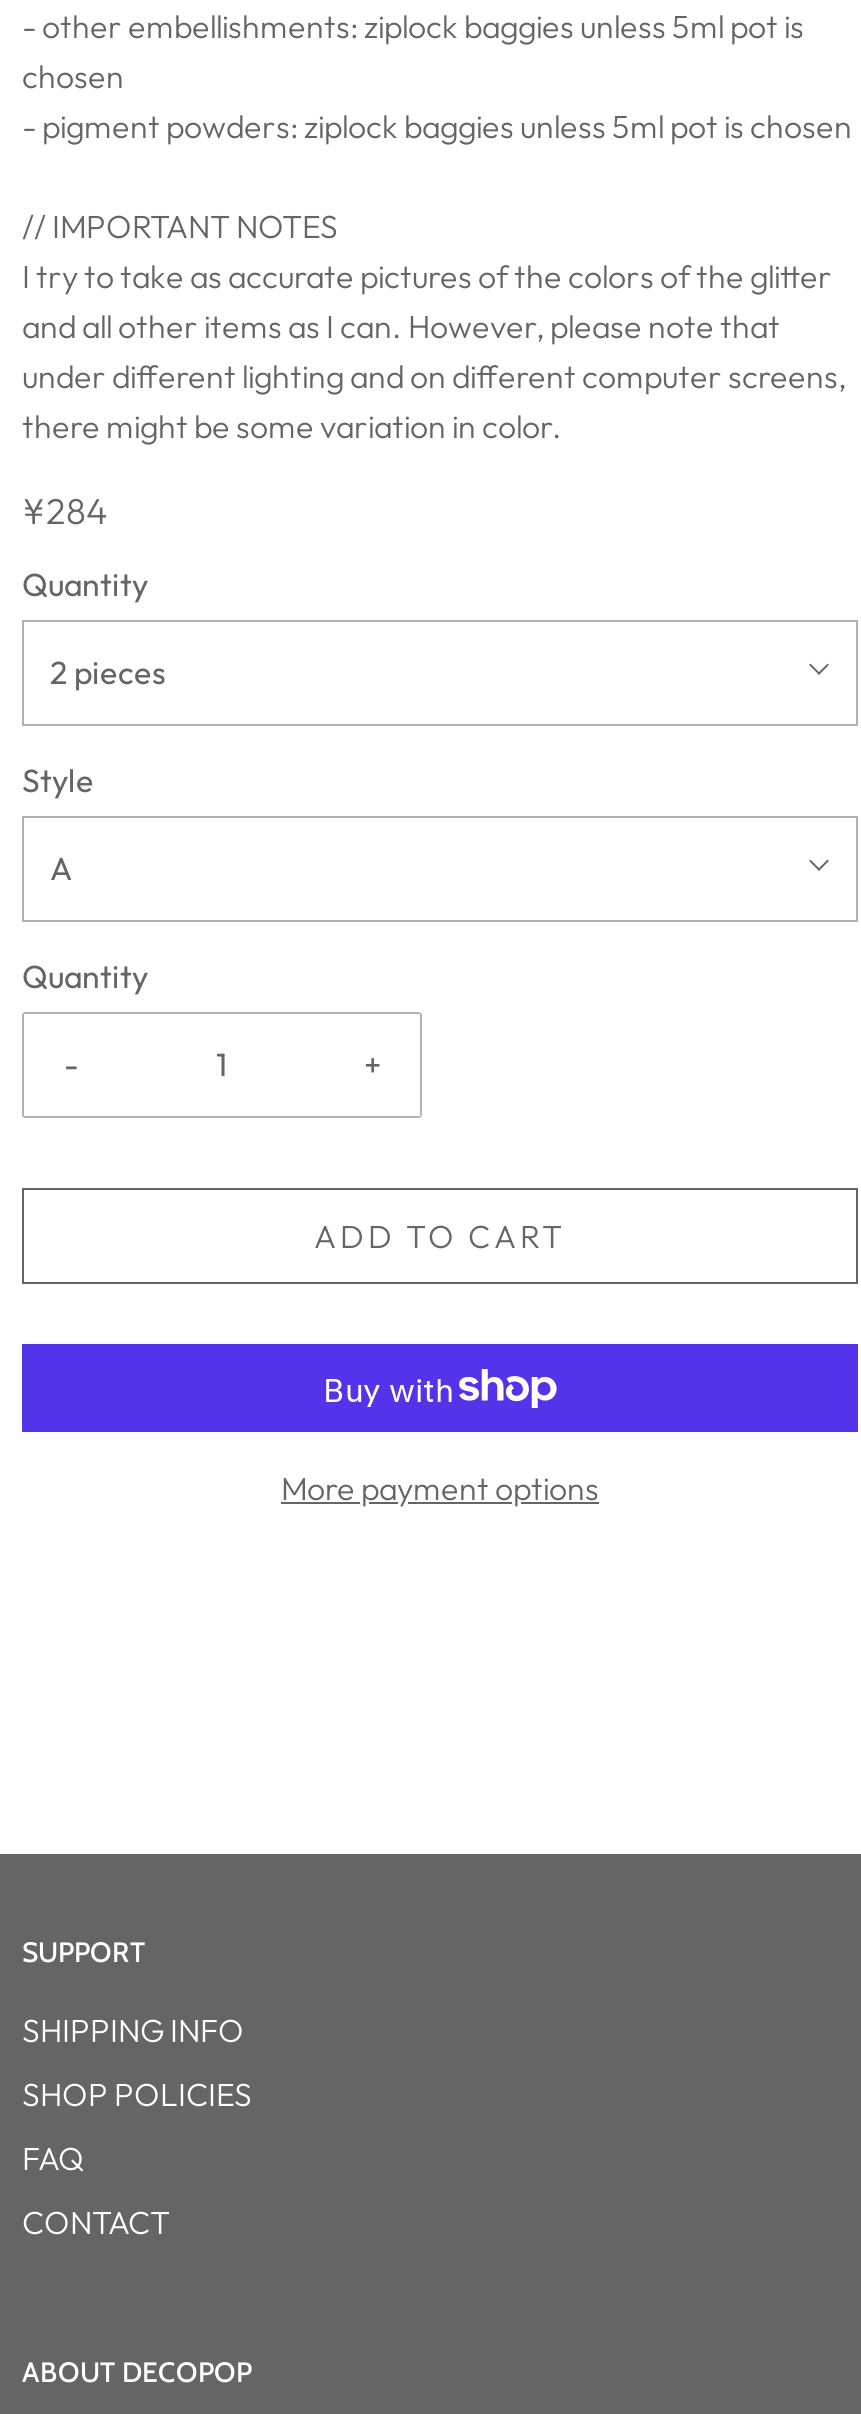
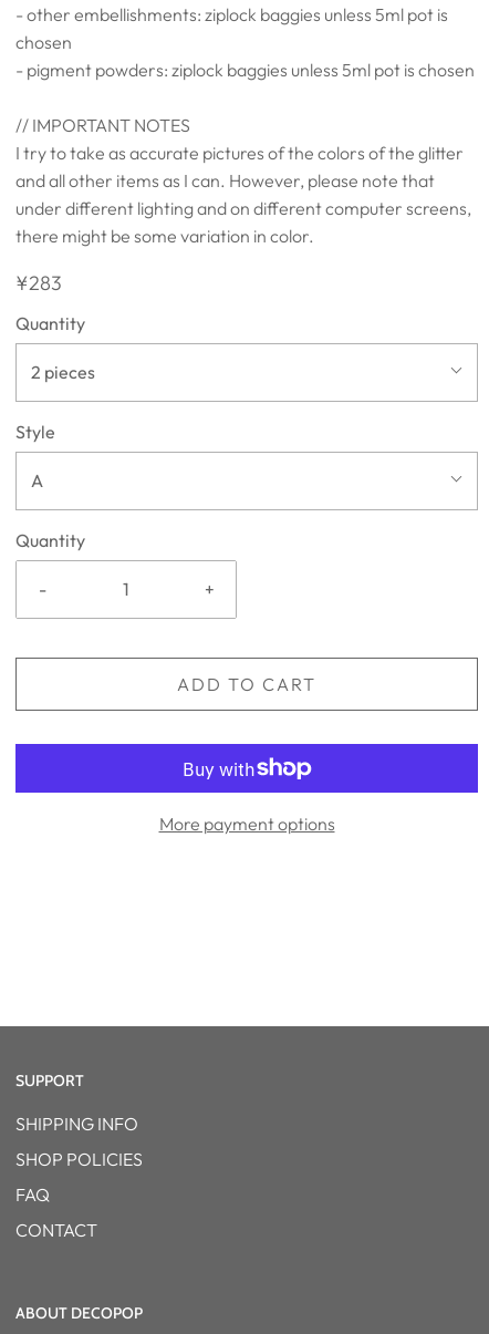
[22,488,108,534] ¥284 -> [15,270,62,296] ¥283

